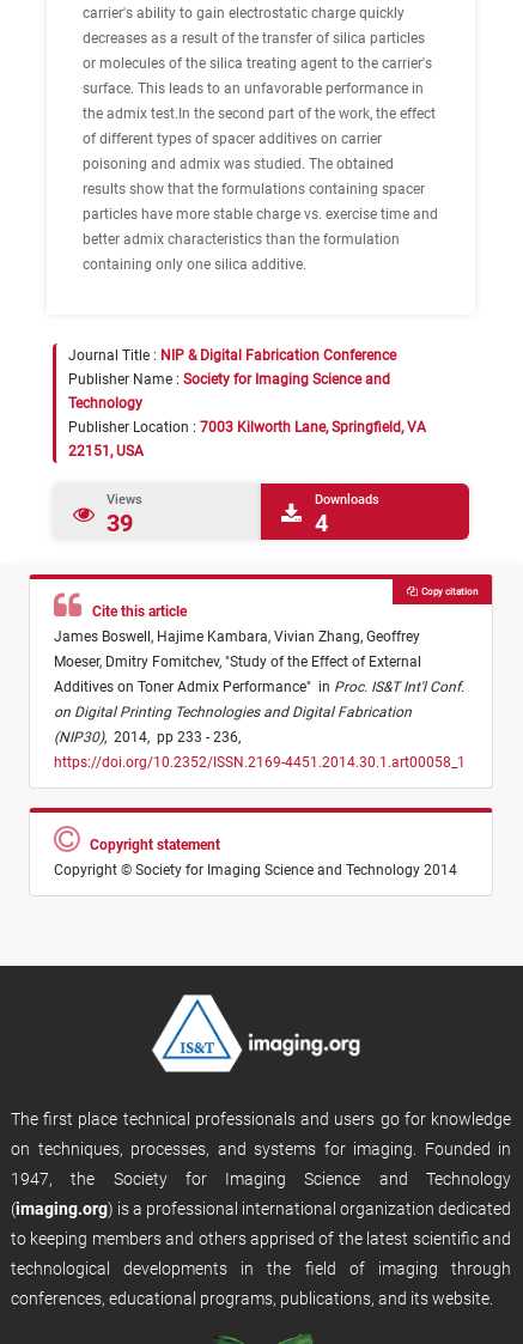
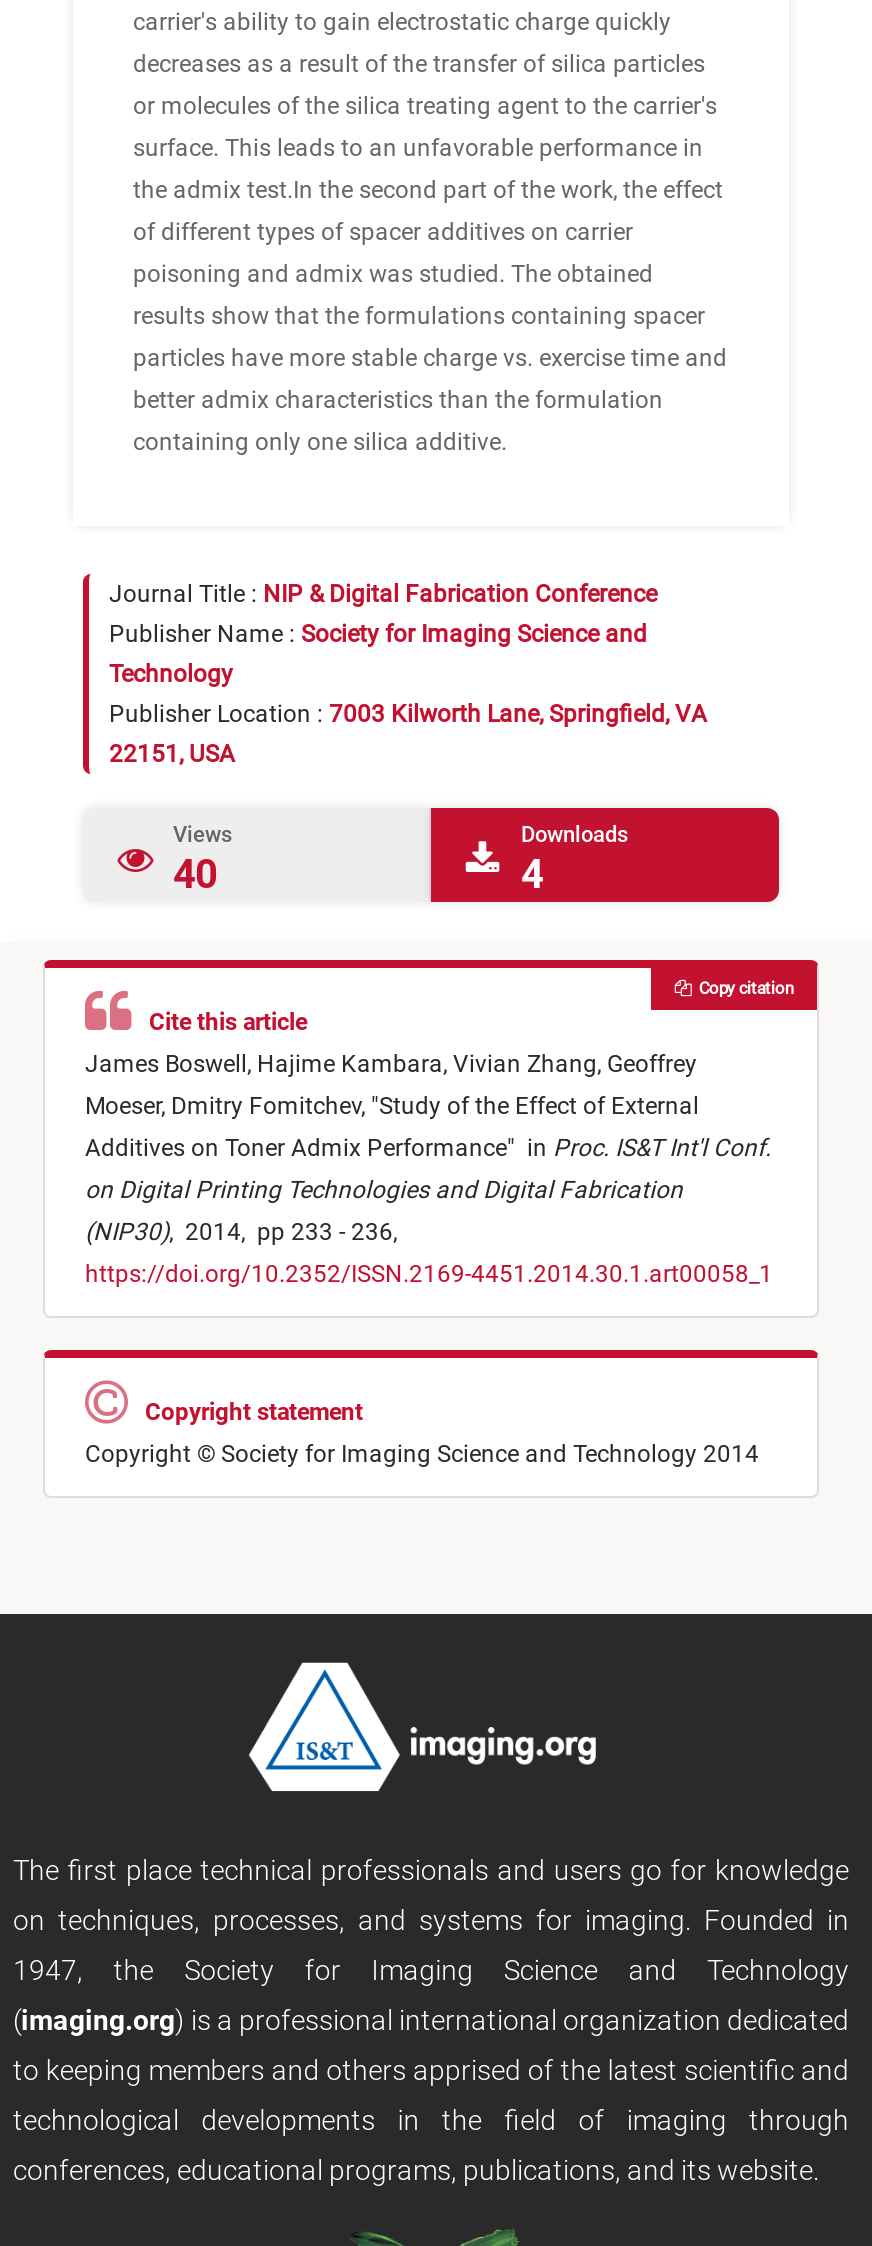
[107,509,133,537] 39 -> [173,850,217,898] 40

